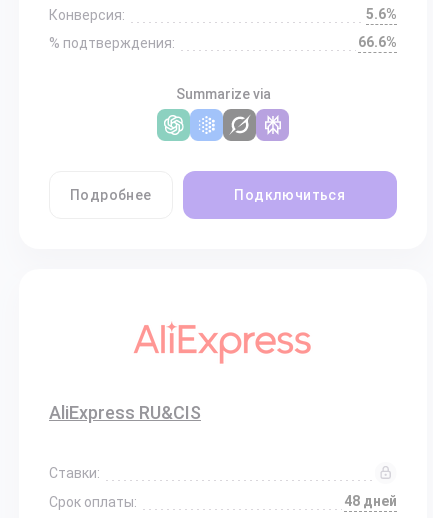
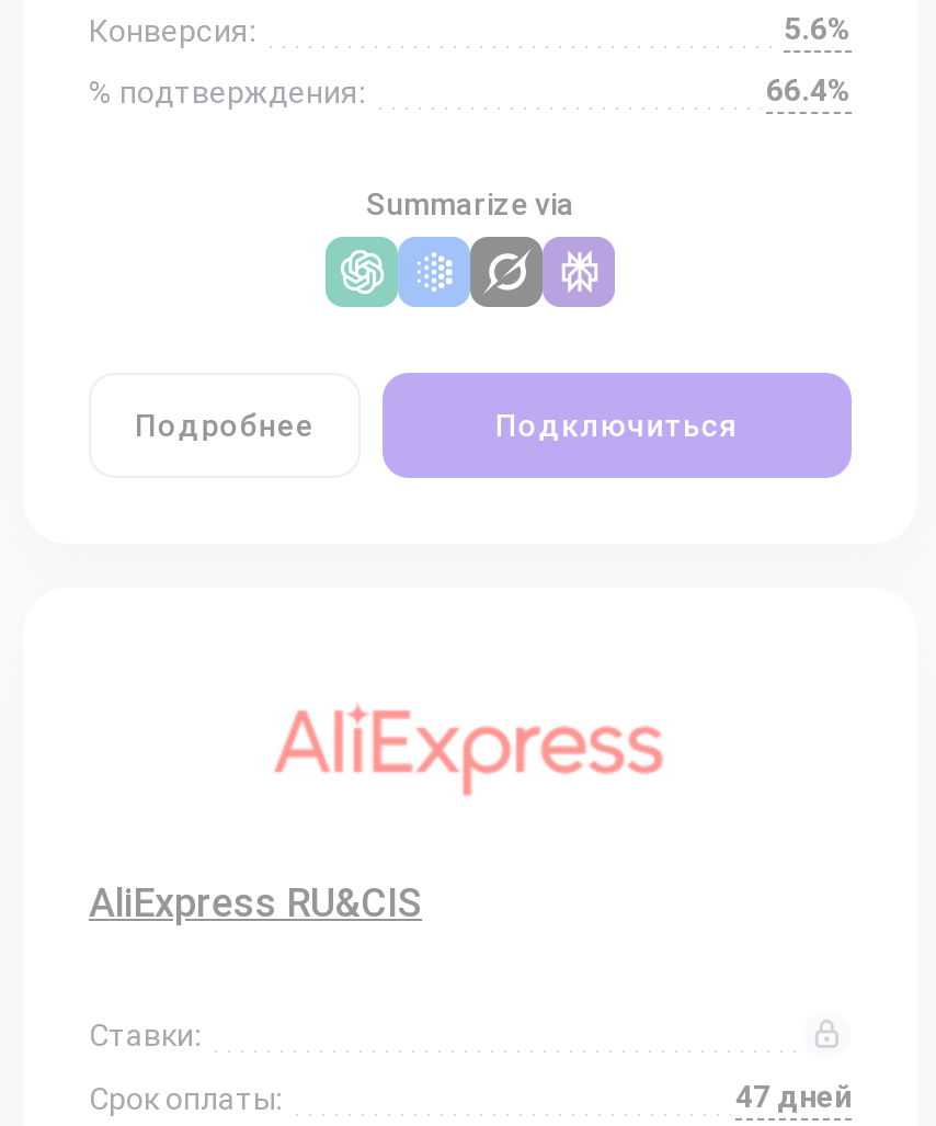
[358,34,397,50] 66.6% -> [766,72,852,107] 66.4%
[344,493,397,509] 48 дней -> [735,1079,852,1114] 47 дней

